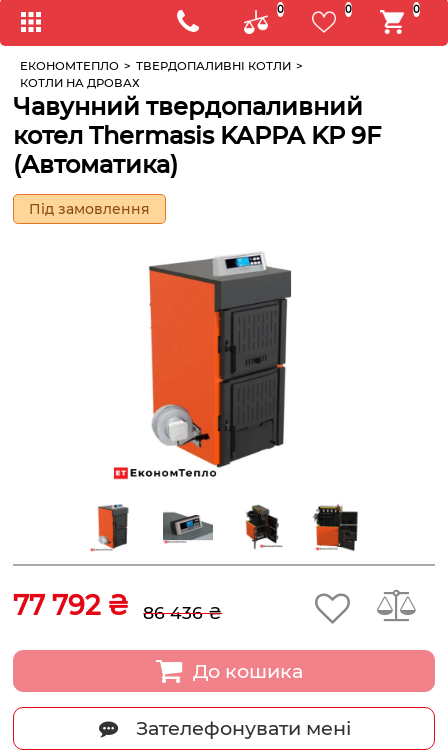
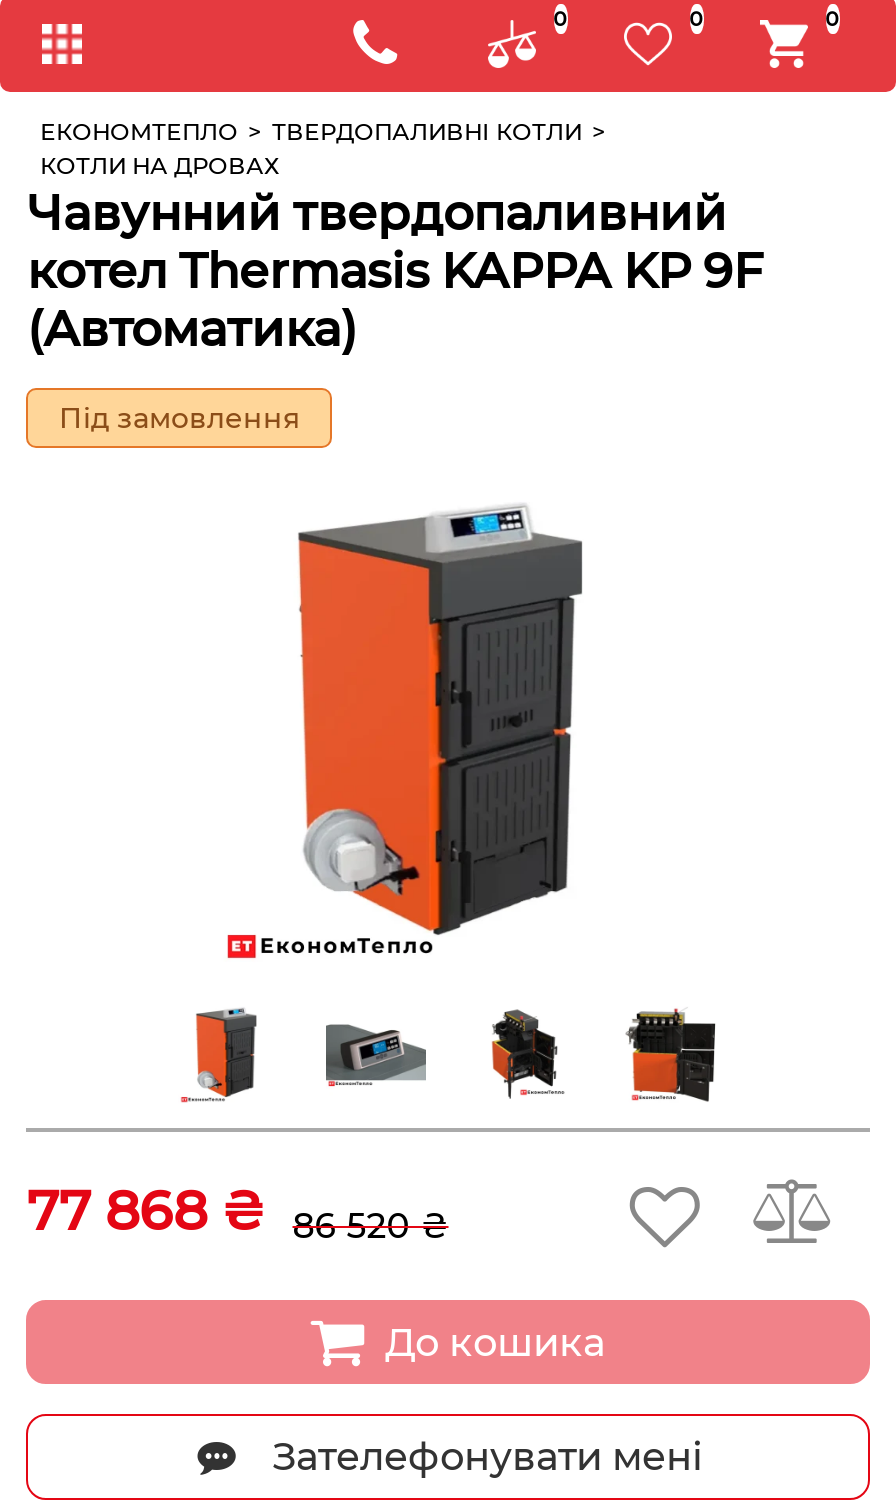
[13,589,129,622] 77 792 ₴ -> [27,1179,265,1245] 77 868 ₴
[143,601,222,622] 86 436 ₴ -> [292,1203,448,1245] 86 520 ₴

